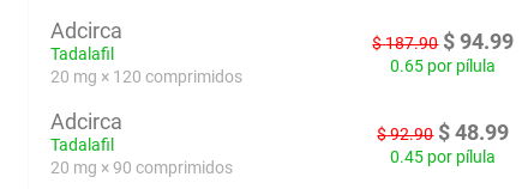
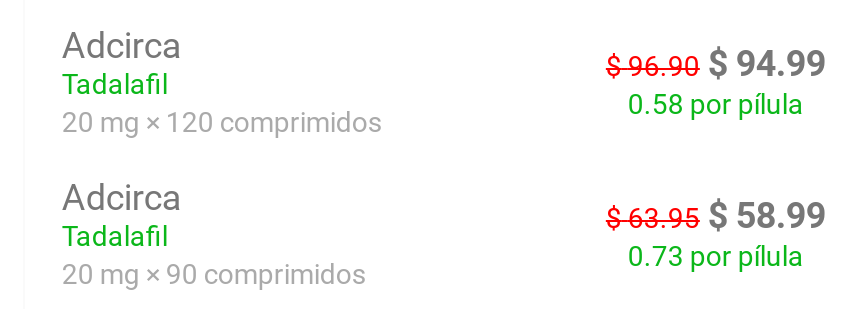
[372,29,514,54] $ 187.90 $ 94.99 -> [606,42,826,84] $ 96.90 $ 94.99
[390,56,496,75] 0.65 por pílula -> [628,88,804,120] 0.58 por pílula
[377,120,509,145] $ 92.90 $ 48.99 -> [606,194,826,236] $ 63.95 $ 58.99
[390,147,496,166] 0.45 por pílula -> [628,240,804,272] 0.73 por pílula

